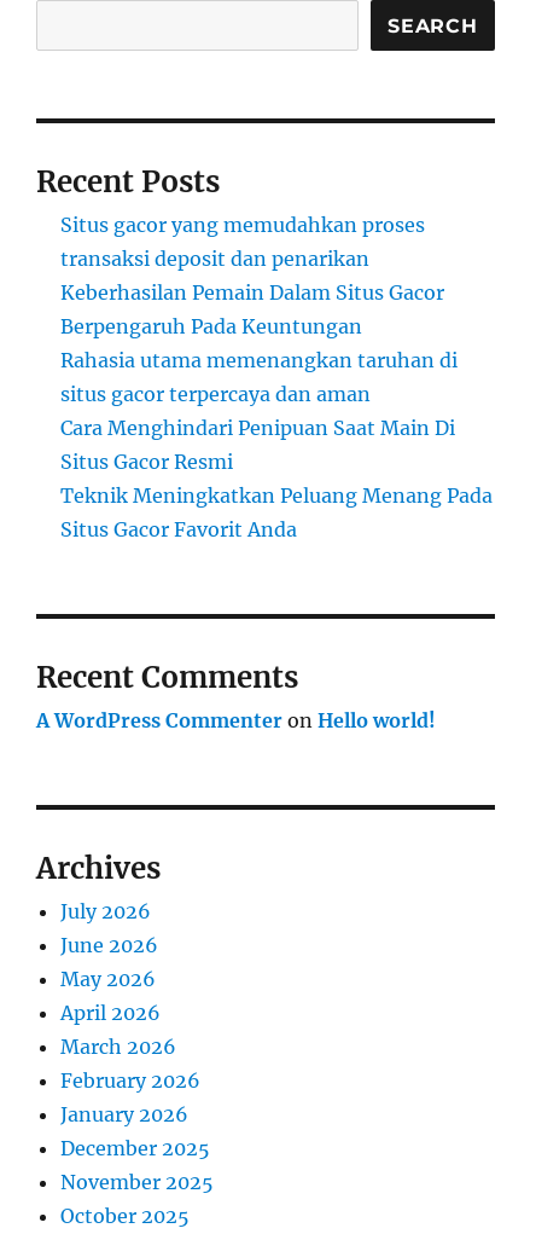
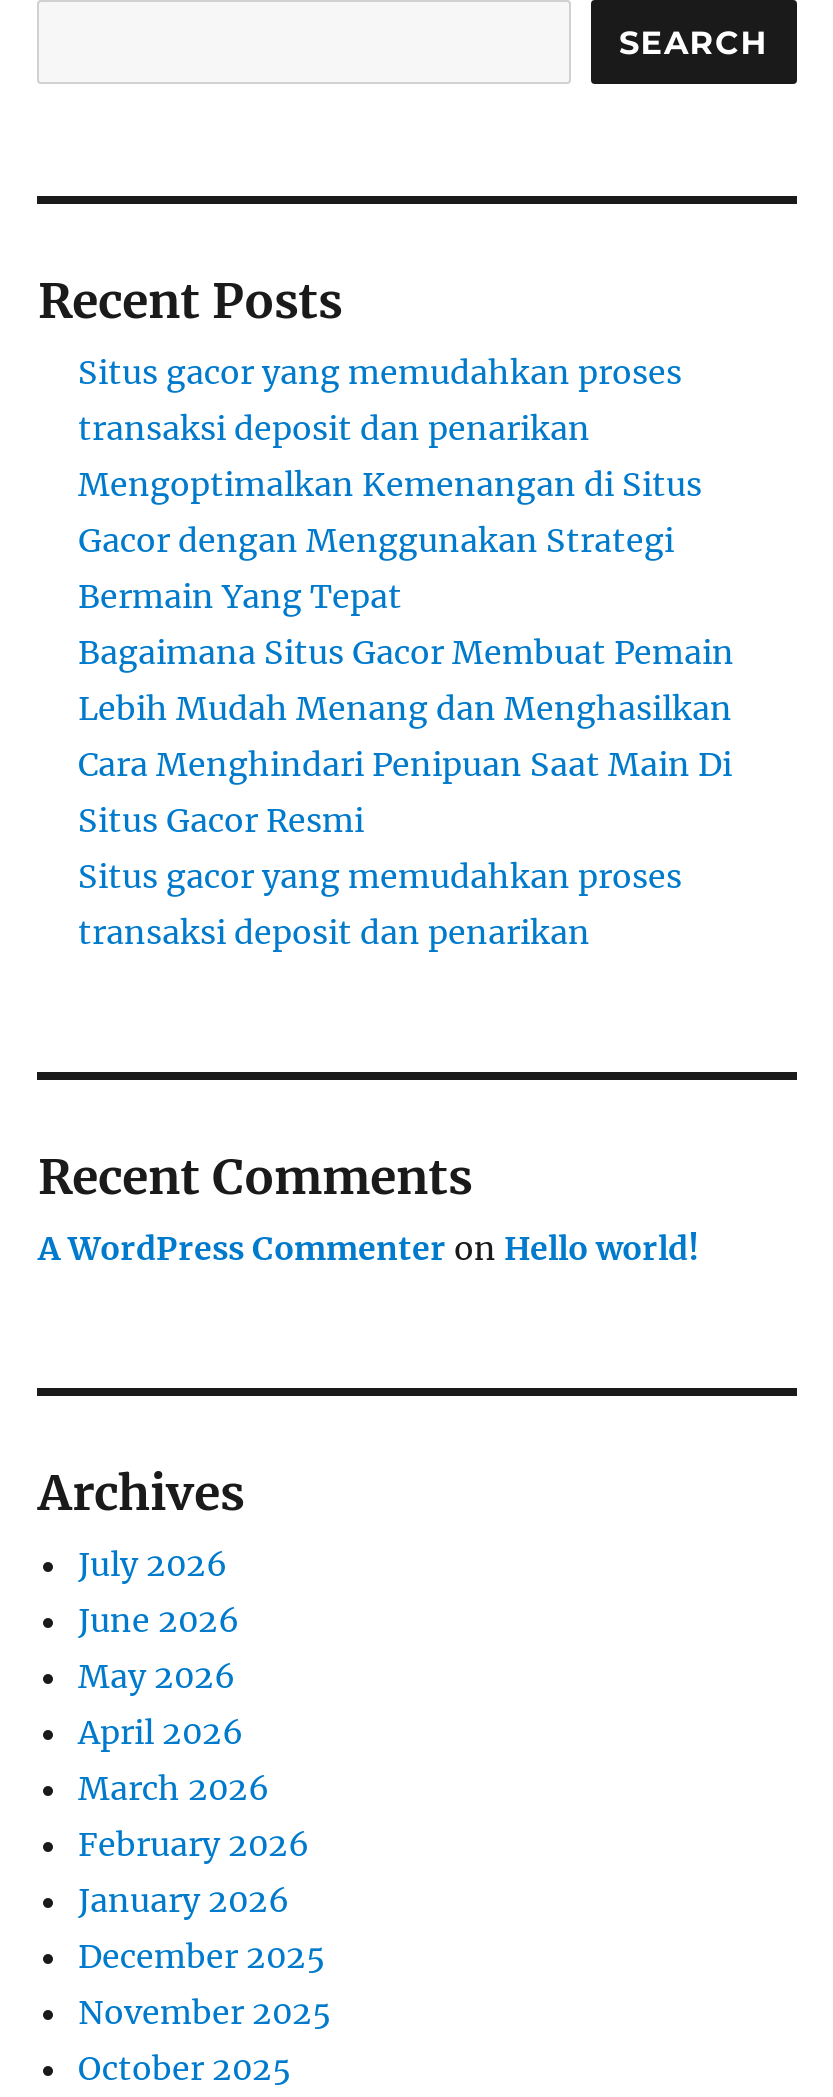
[61,281,458,406] Keberhasilan Pemain Dalam Situs Gacor | Berpengaruh Pada Keuntungan | Rahasia utama memenangkan taruhan di | situs gacor terpercaya dan aman -> [78,464,734,728] Mengoptimalkan Kemenangan di Situs | Gacor dengan Menggunakan Strategi | Bermain Yang Tepat | Bagaimana Situs Gacor Membuat Pemain | Lebih Mudah Menang dan Menghasilkan
[61,484,493,542] Teknik Meningkatkan Peluang Menang Pada | Situs Gacor Favorit Anda -> [78,856,682,952] Situs gacor yang memudahkan proses | transaksi deposit dan penarikan

